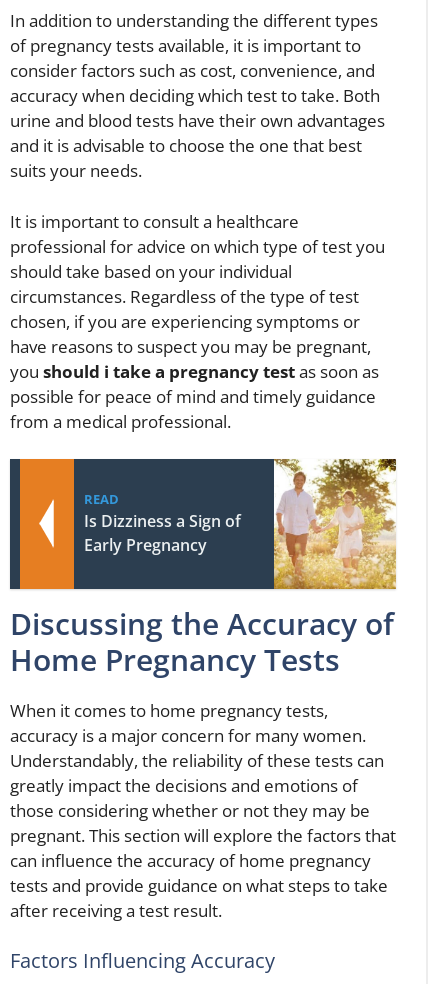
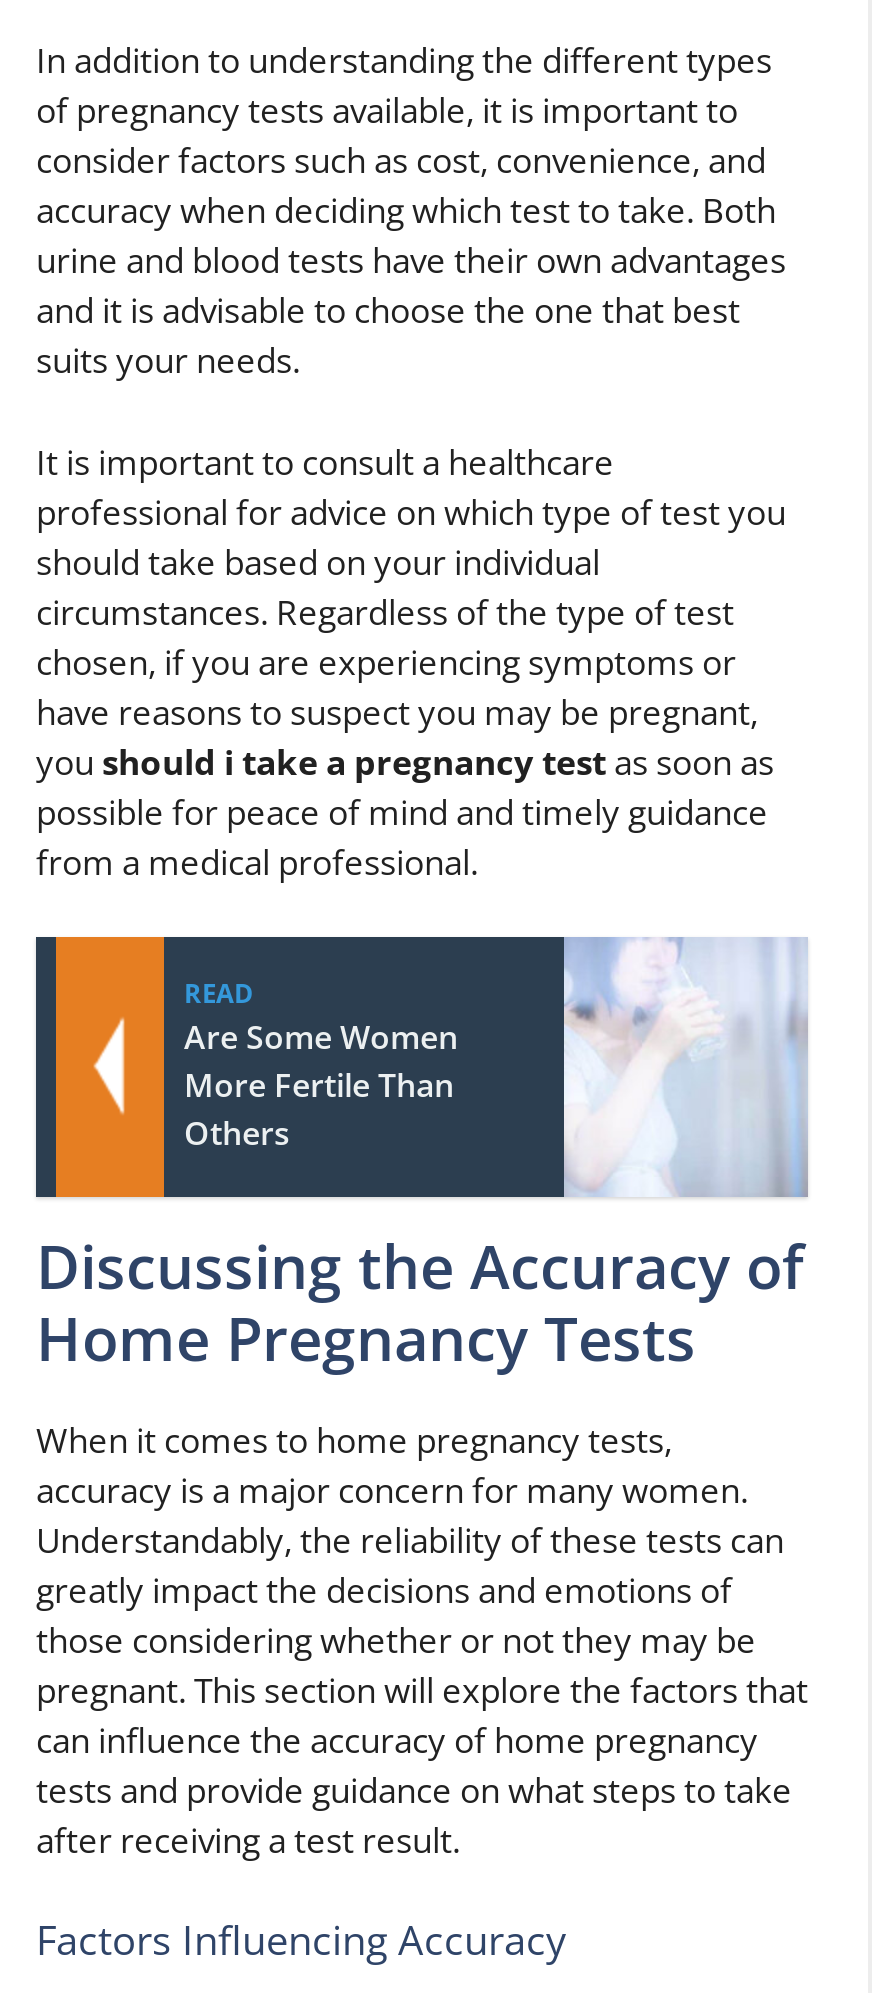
[273,458,397,590] [image] -> [562,937,808,1199] [image]
[84,510,241,556] Is Dizziness a Sign of | Early Pregnancy -> [184,1015,458,1155] Are Some Women | More Fertile Than | Others

